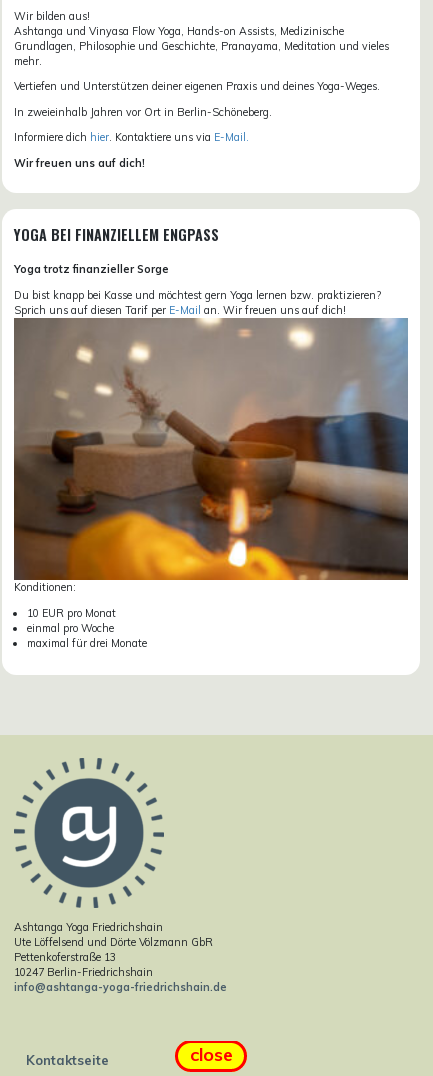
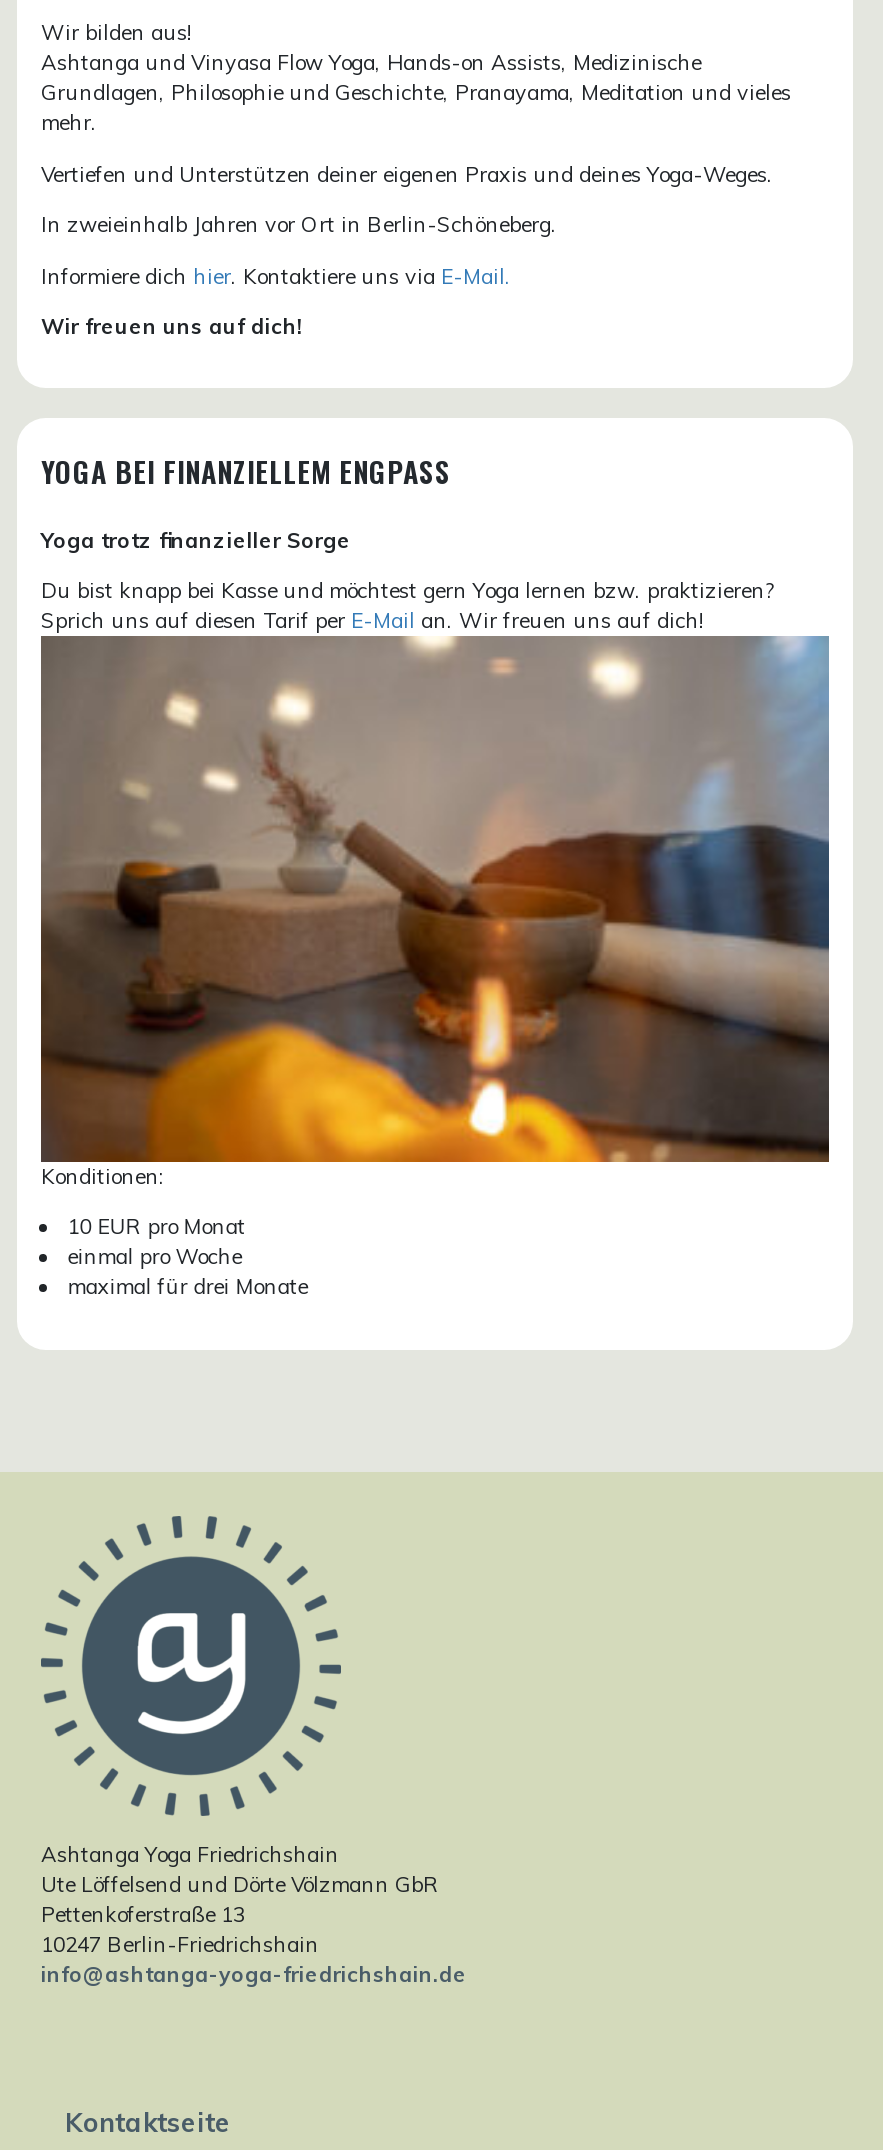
[189,1043,232,1066] close -> none

